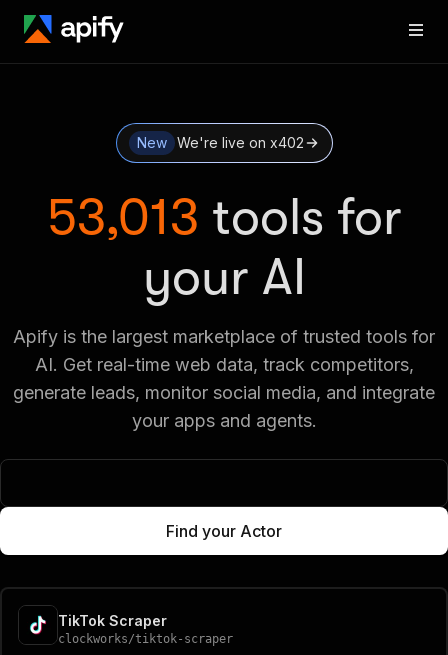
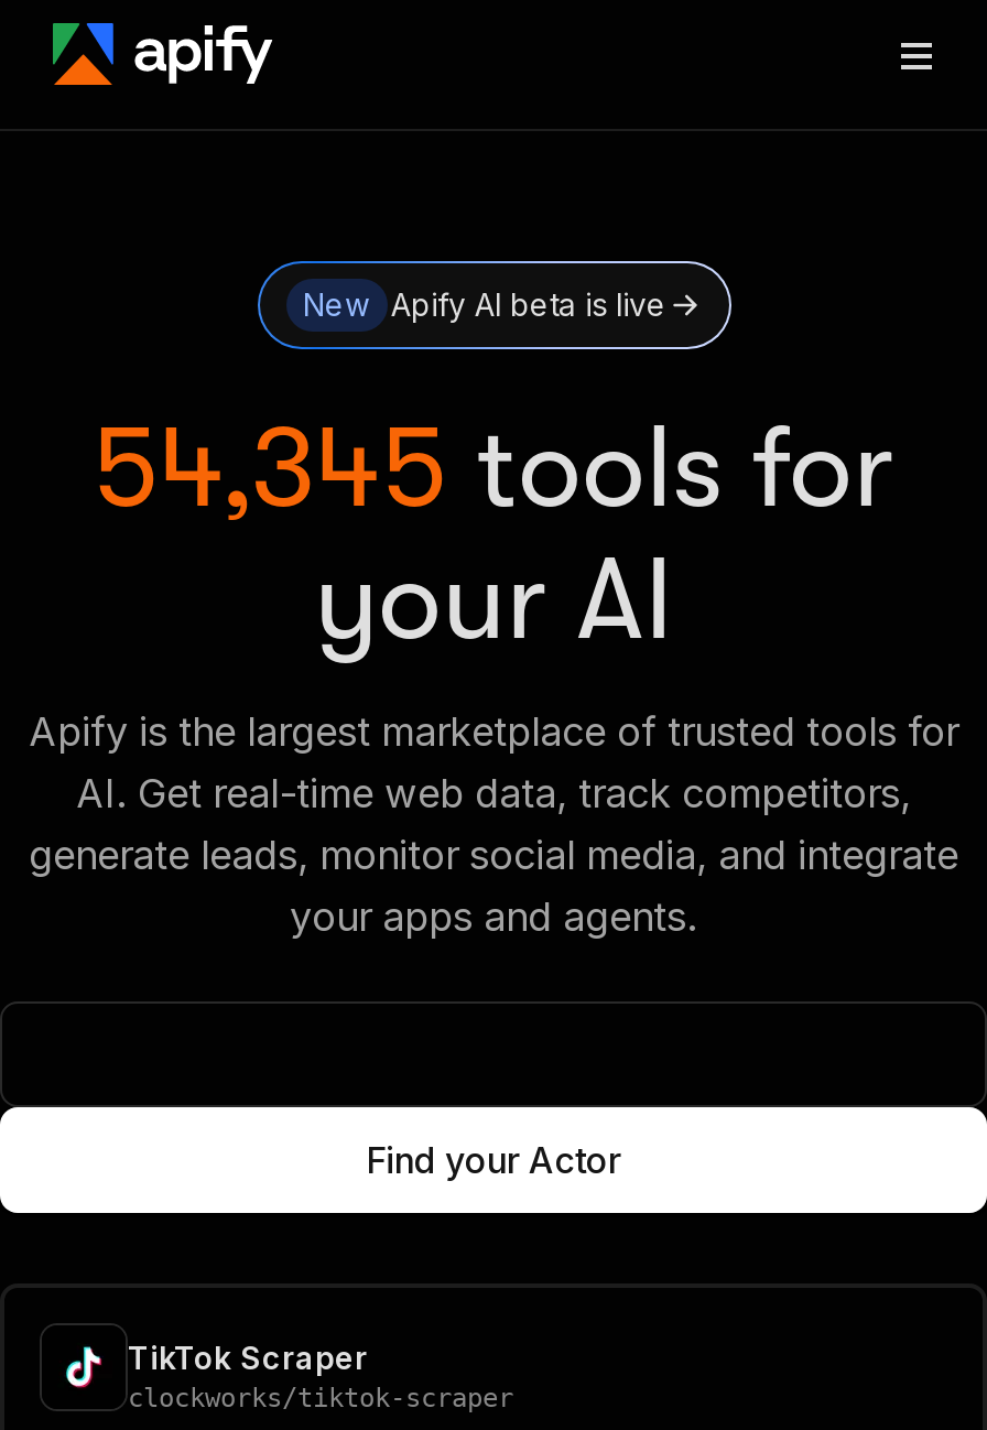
[136,134,303,151] New We're live on x402 -> [303,285,666,323] New Apify AI beta is live
[46,187,401,247] 53,013 tools for -> [93,402,894,534] 54,345 tools for

